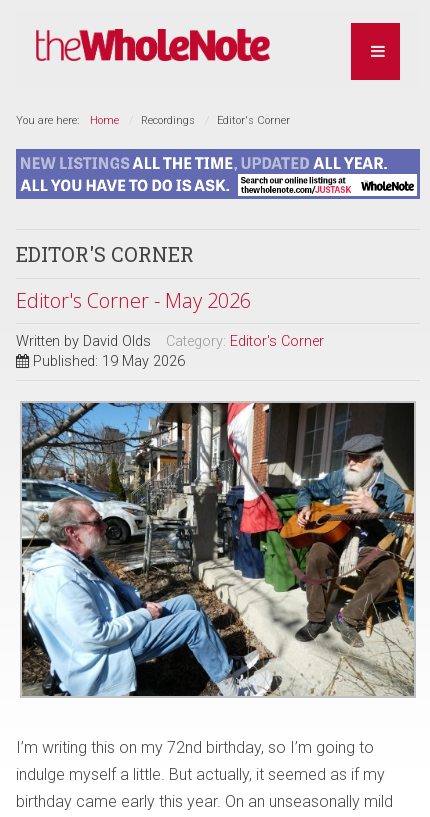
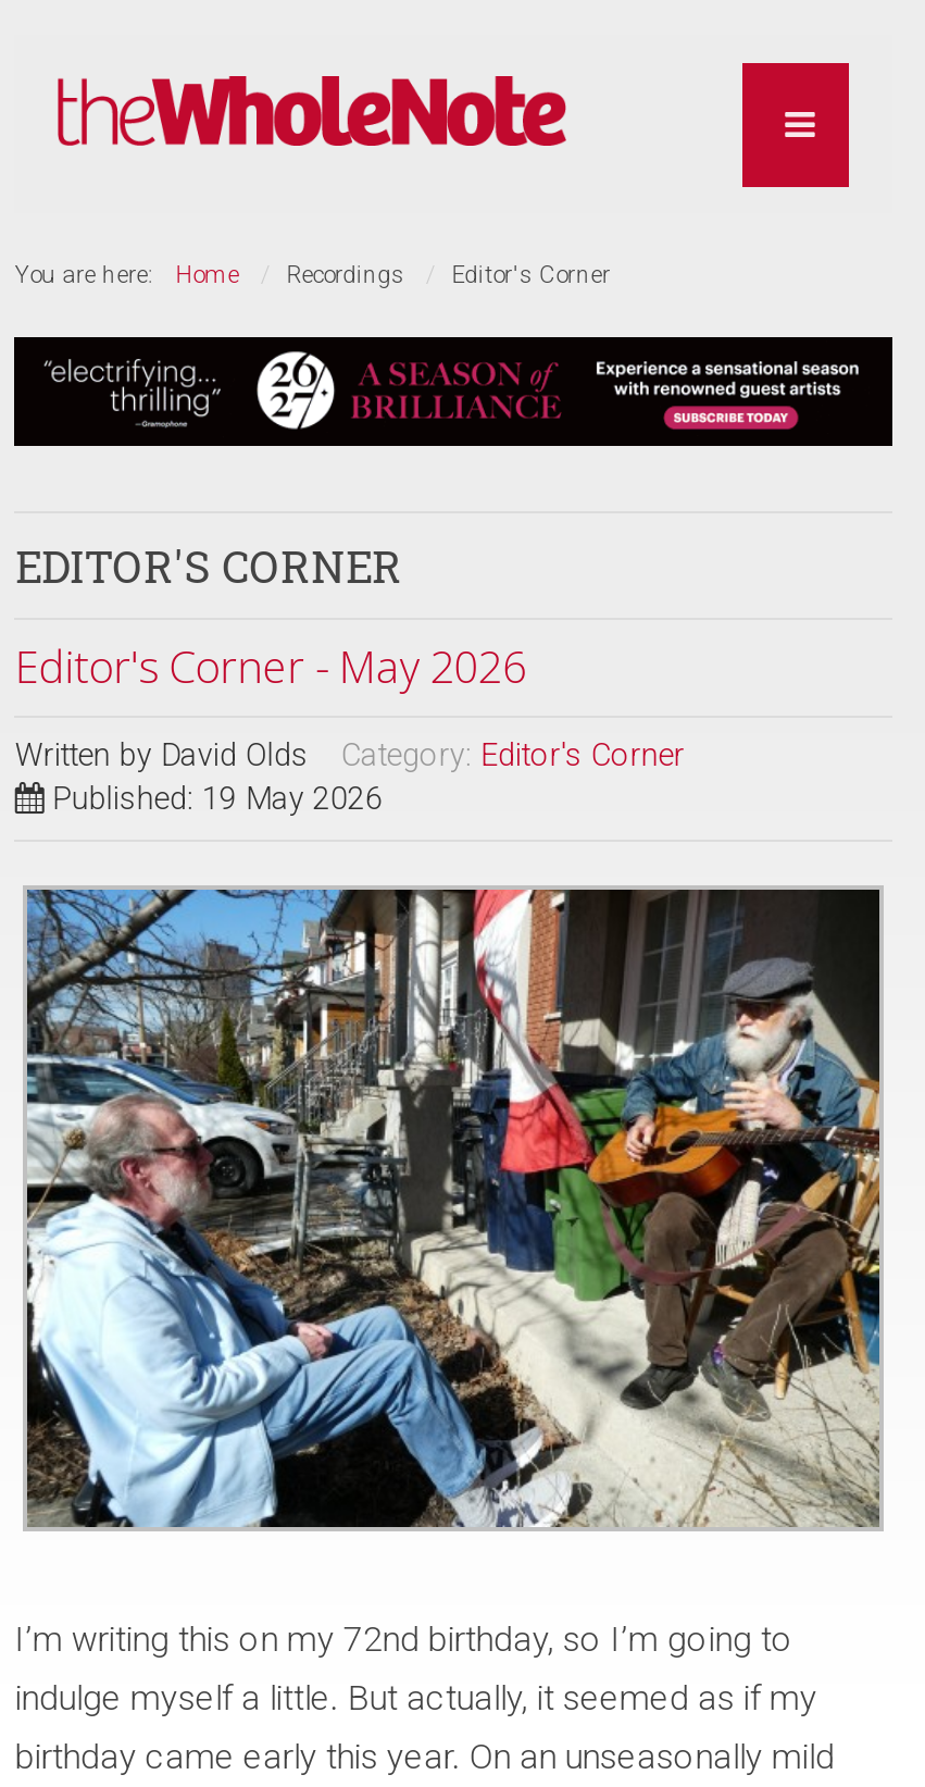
[17,150,420,198] [image] -> [14,337,892,446] [image]

